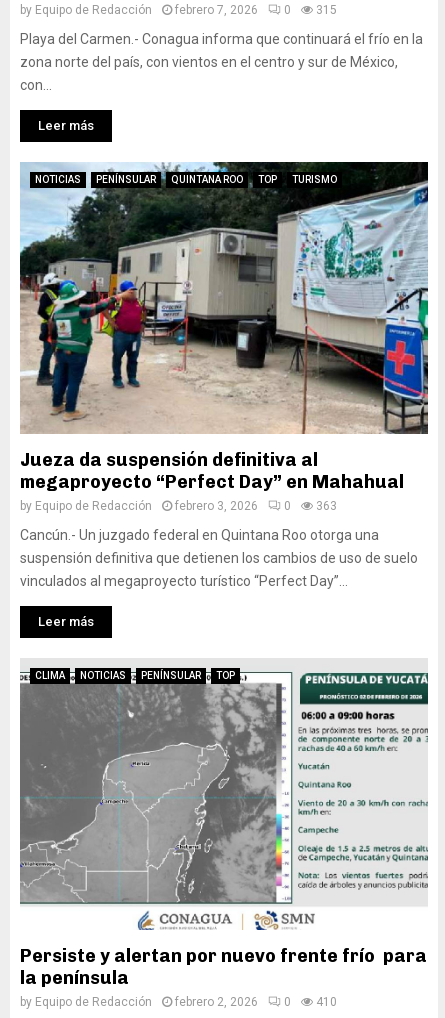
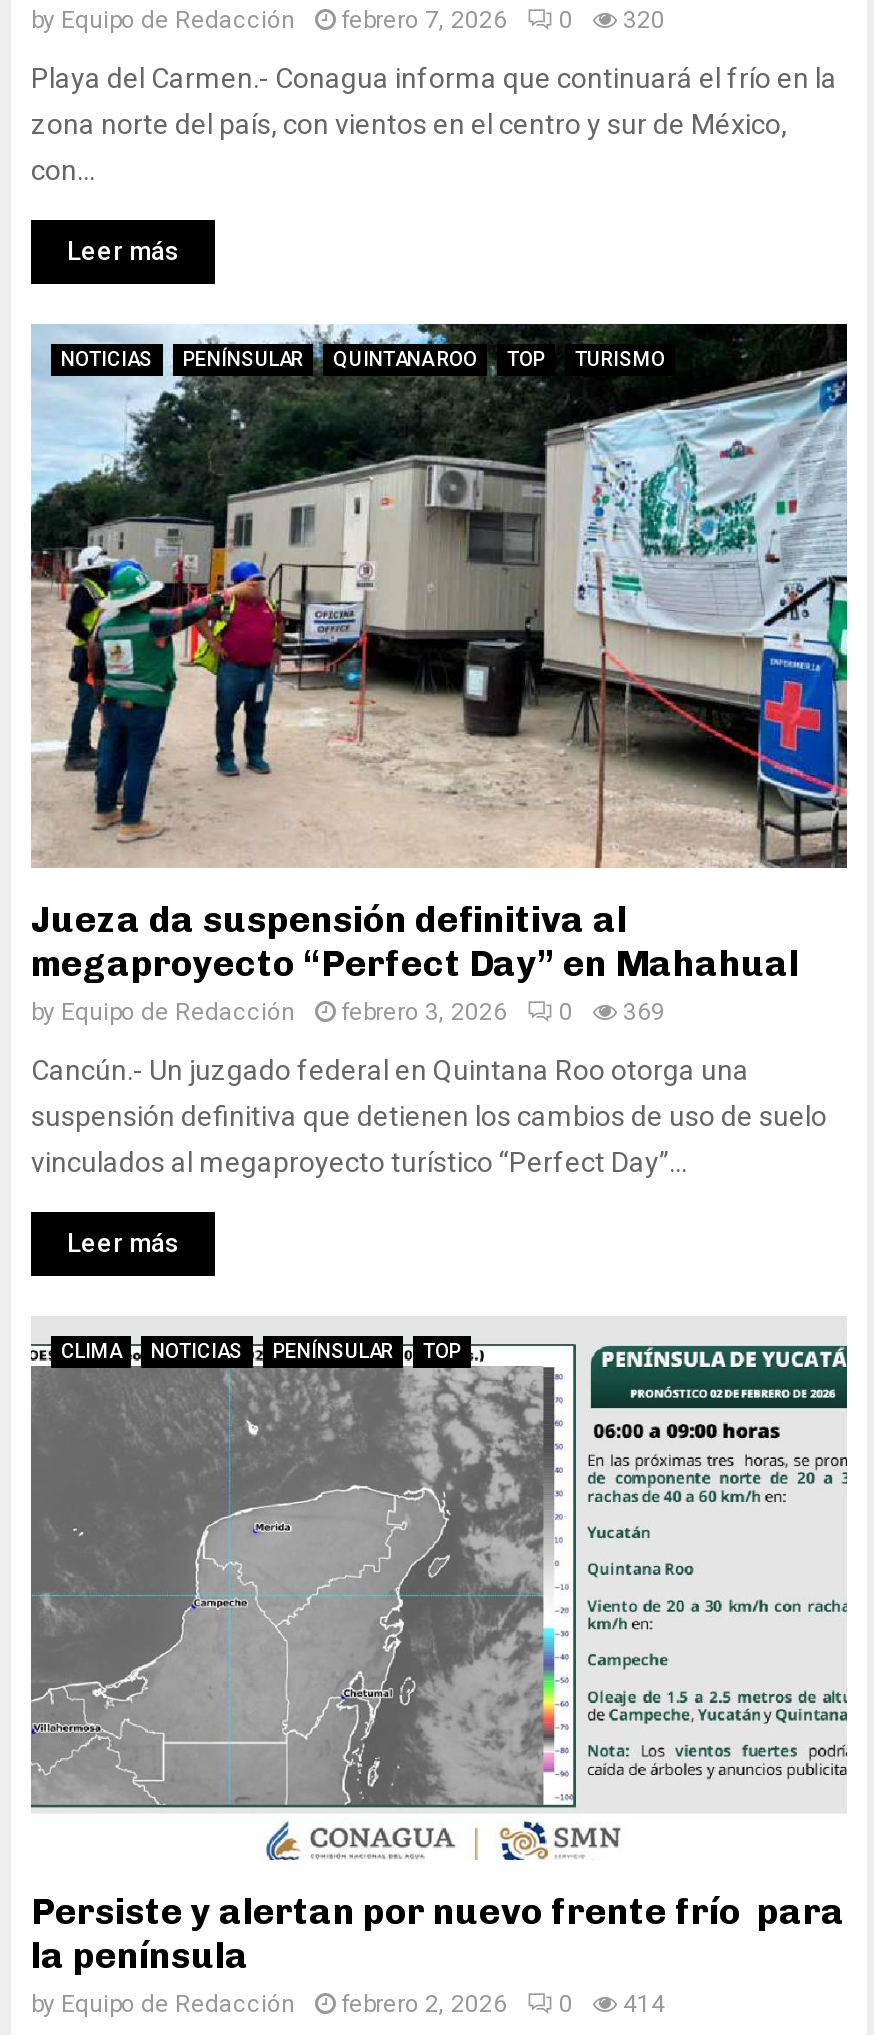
[316,3,337,17] 315 -> [623,7,665,35] 320
[20,499,337,513] by Equipo de Redacción febrero 3, 2026 0 363 -> [31,999,665,1027] by Equipo de Redacción febrero 3, 2026 0 369
[20,995,337,1009] by Equipo de Redacción febrero 2, 2026 0 410 -> [31,1991,665,2019] by Equipo de Redacción febrero 2, 2026 0 414

